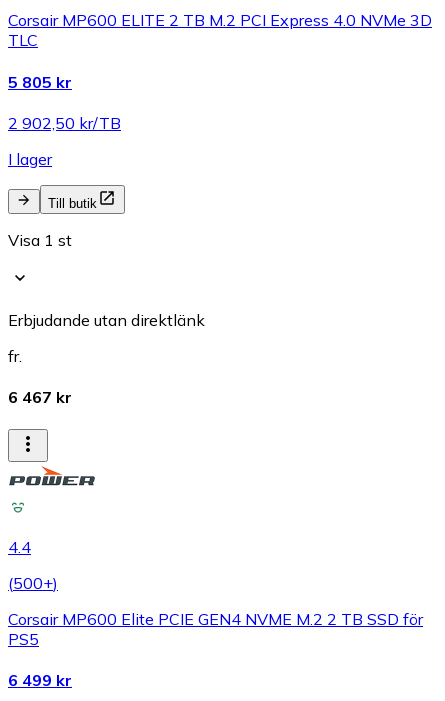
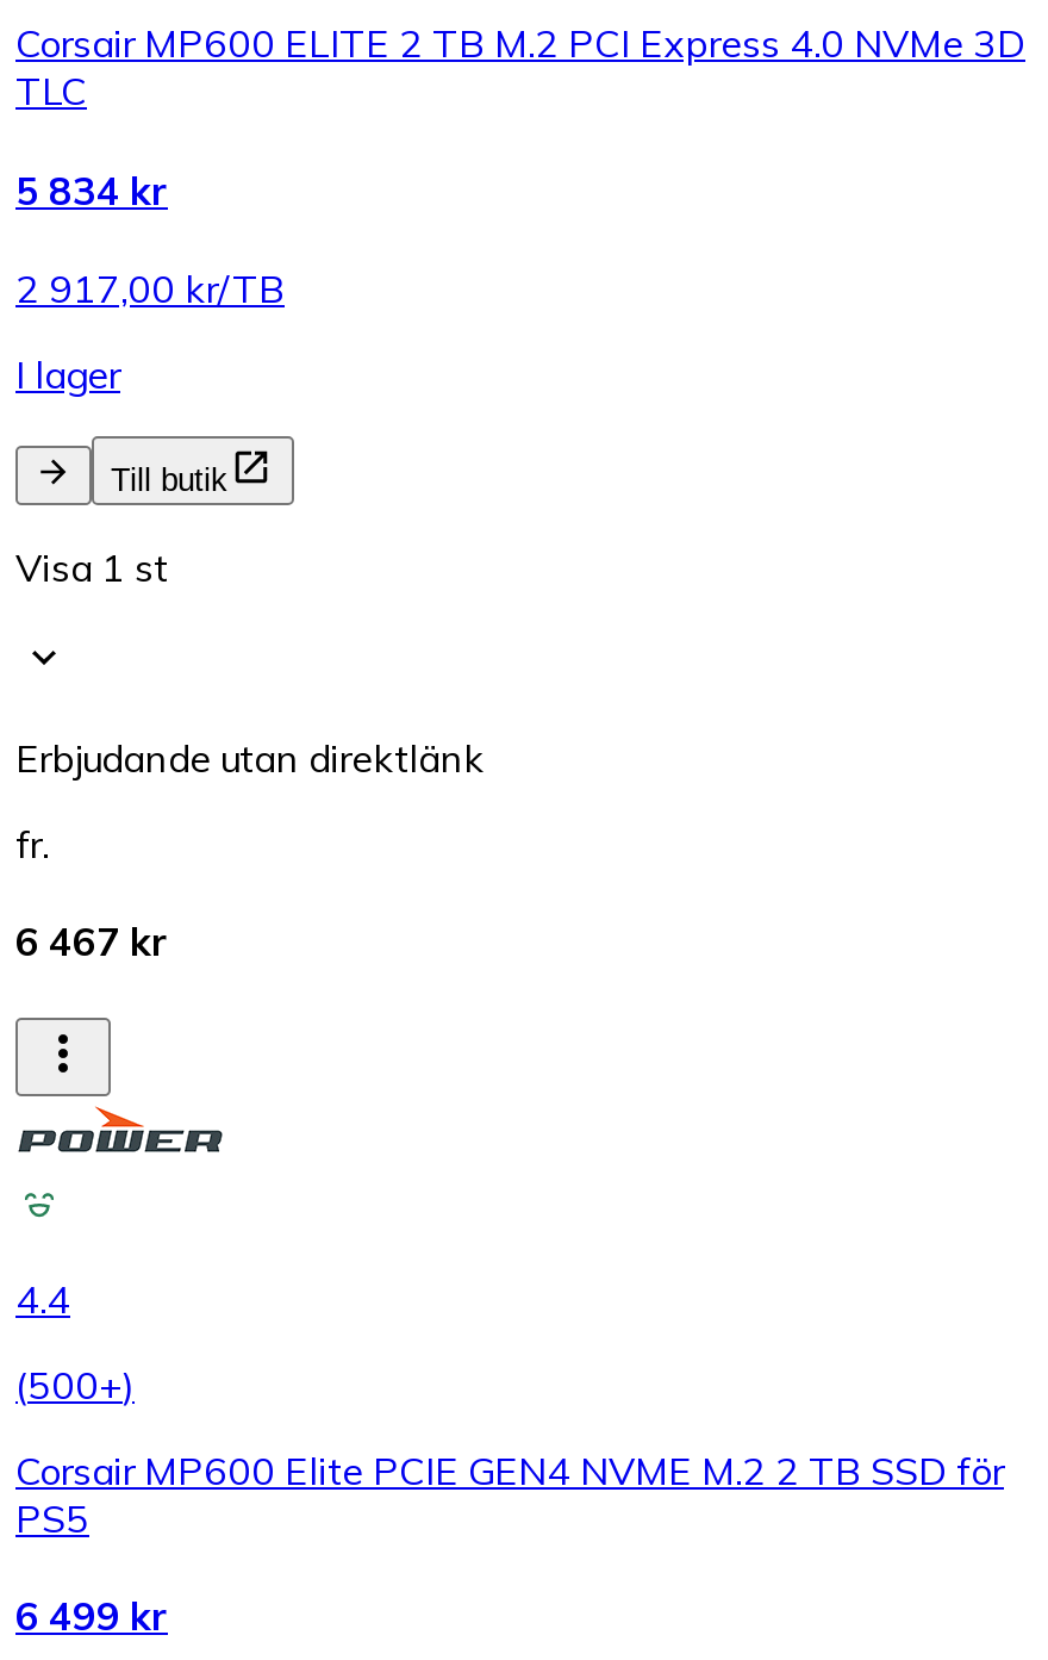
[8,72,72,92] 5 805 kr -> [15,166,168,214] 5 834 kr
[8,113,121,133] 2 902,50 kr/TB -> [15,265,285,312] 2 917,00 kr/TB

